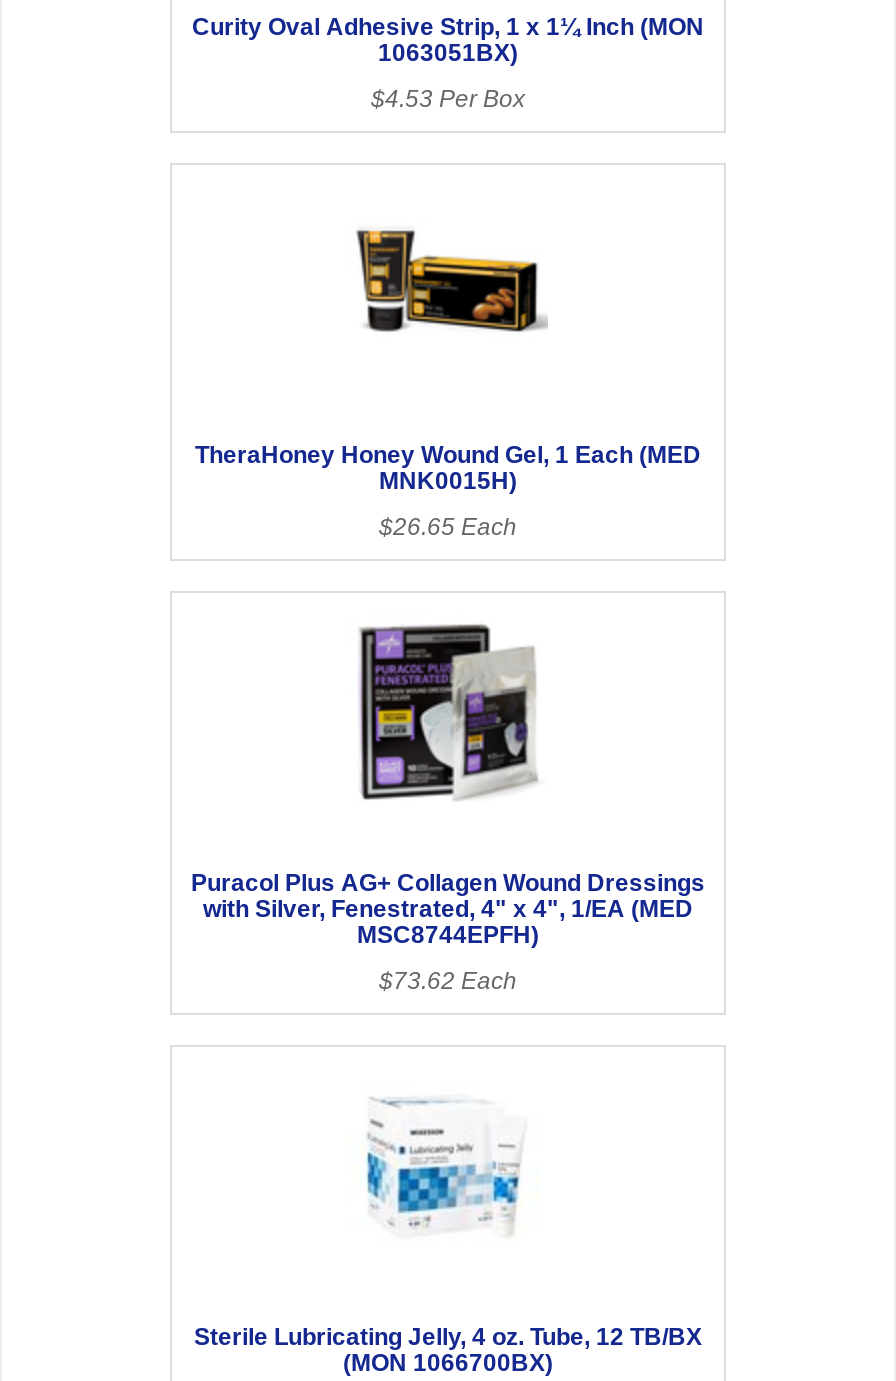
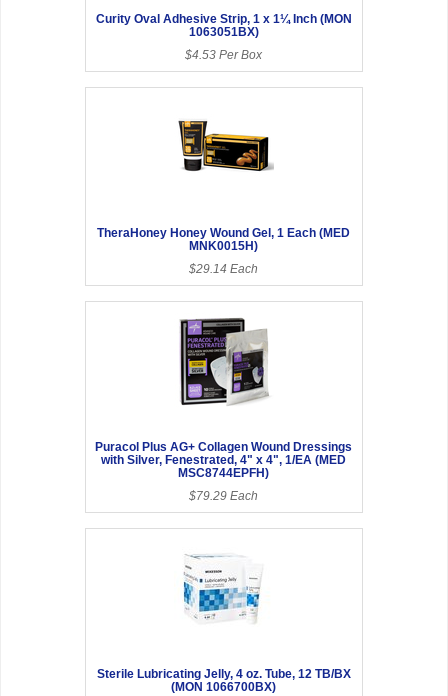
[379,514,517,542] $26.65 Each -> [189,262,258,276] $29.14 Each
[379,968,517,996] $73.62 Each -> [189,489,258,503] $79.29 Each

